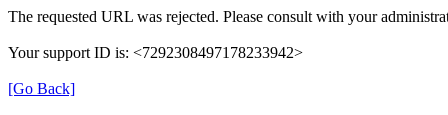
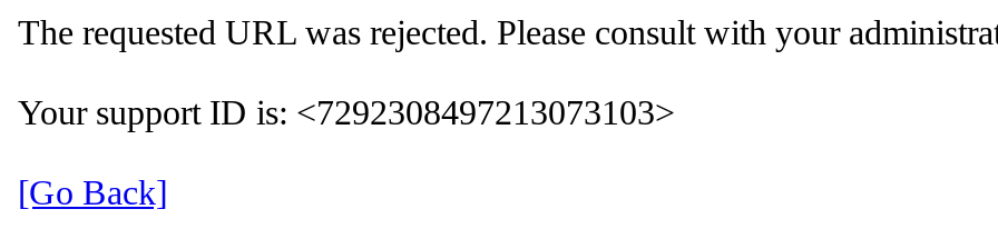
[8,44,303,61] Your support ID is: <7292308497178233942> -> [18,93,675,131] Your support ID is: <7292308497213073103>

